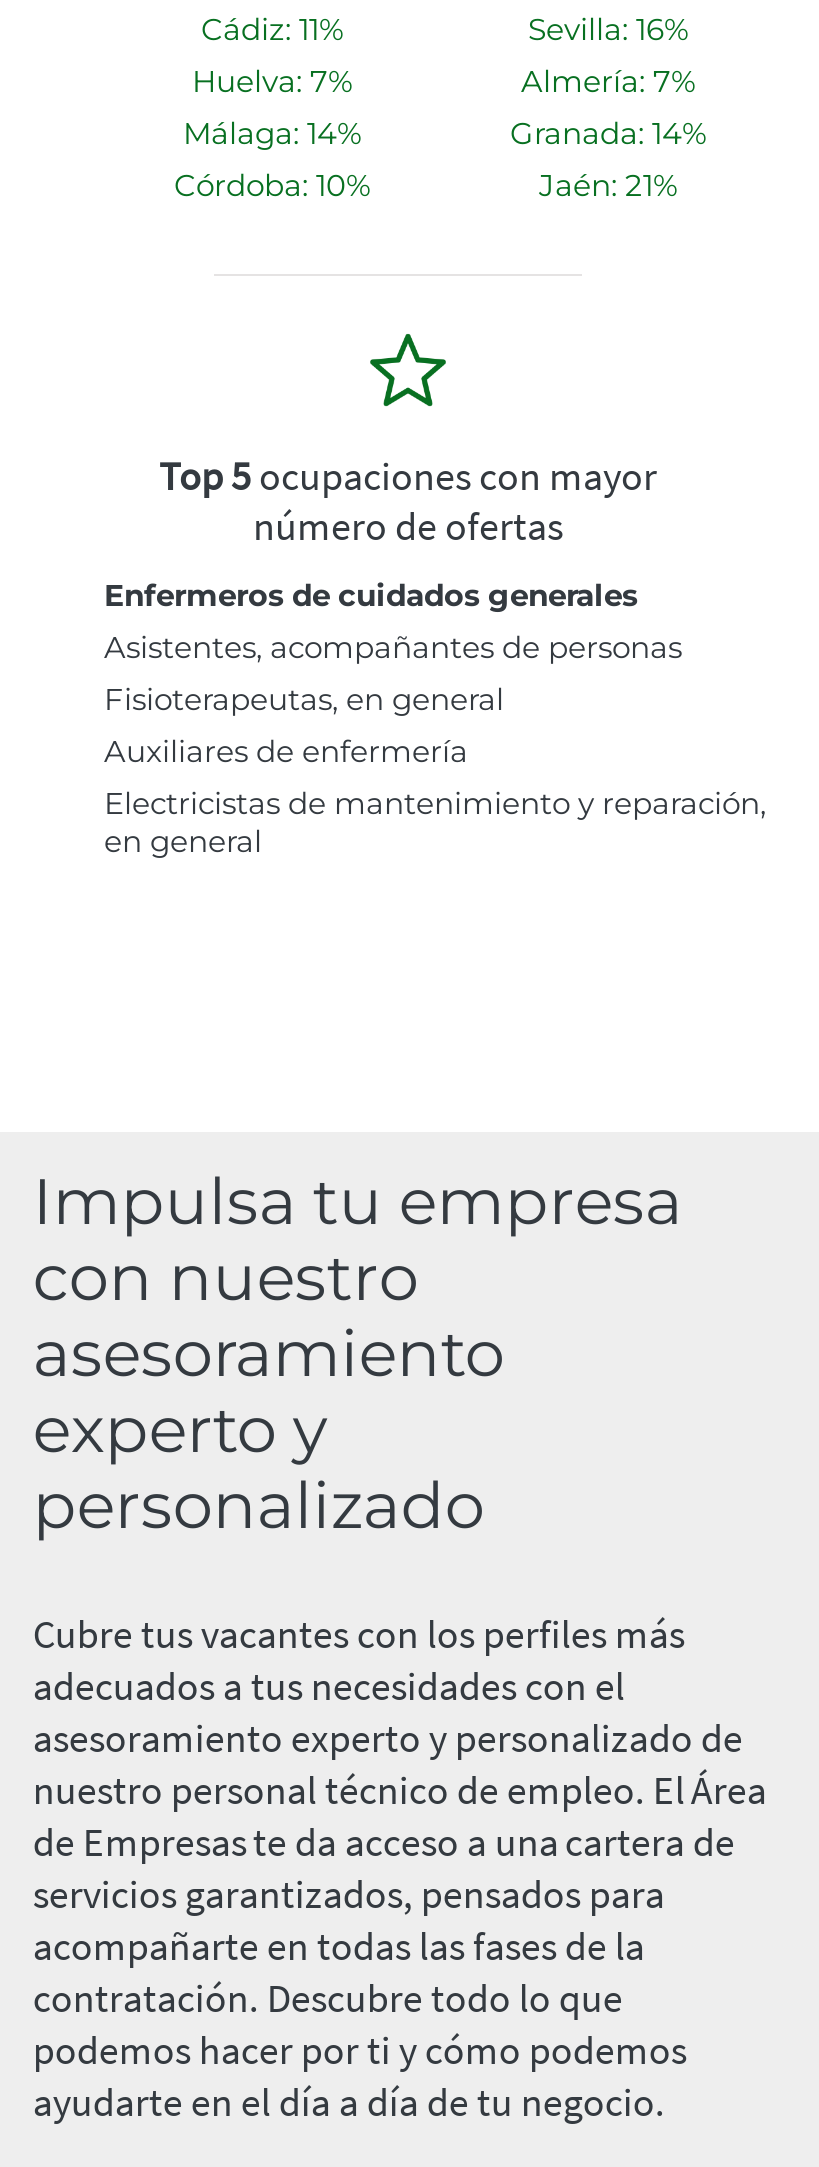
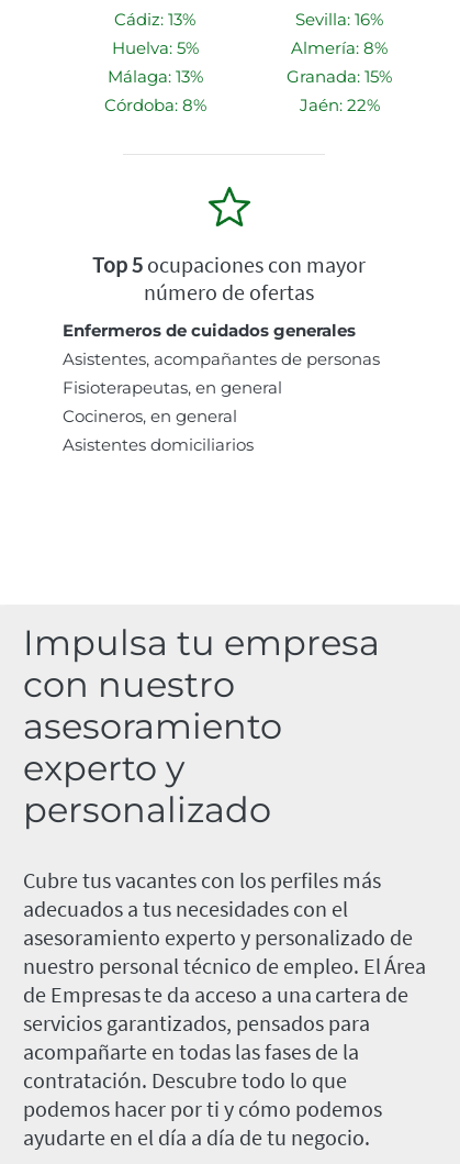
[201,10,343,48] Cádiz: 11% -> [114,9,195,30] Cádiz: 13%
[192,62,352,100] Huelva: 7% -> [111,38,198,58] Huelva: 5%
[521,62,695,100] Almería: 7% -> [291,38,388,58] Almería: 8%
[183,114,361,152] Málaga: 14% -> [107,66,203,87] Málaga: 13%
[510,114,706,152] Granada: 14% -> [287,66,392,87] Granada: 15%
[174,166,370,204] Córdoba: 10% -> [104,95,206,116] Córdoba: 8%
[539,166,677,204] Jaén: 21% -> [299,95,379,116] Jaén: 22%
[104,732,766,860] Auxiliares de enfermería | Electricistas de mantenimiento y reparación, | en general -> [63,406,254,455] Cocineros, en general | Asistentes domiciliarios

